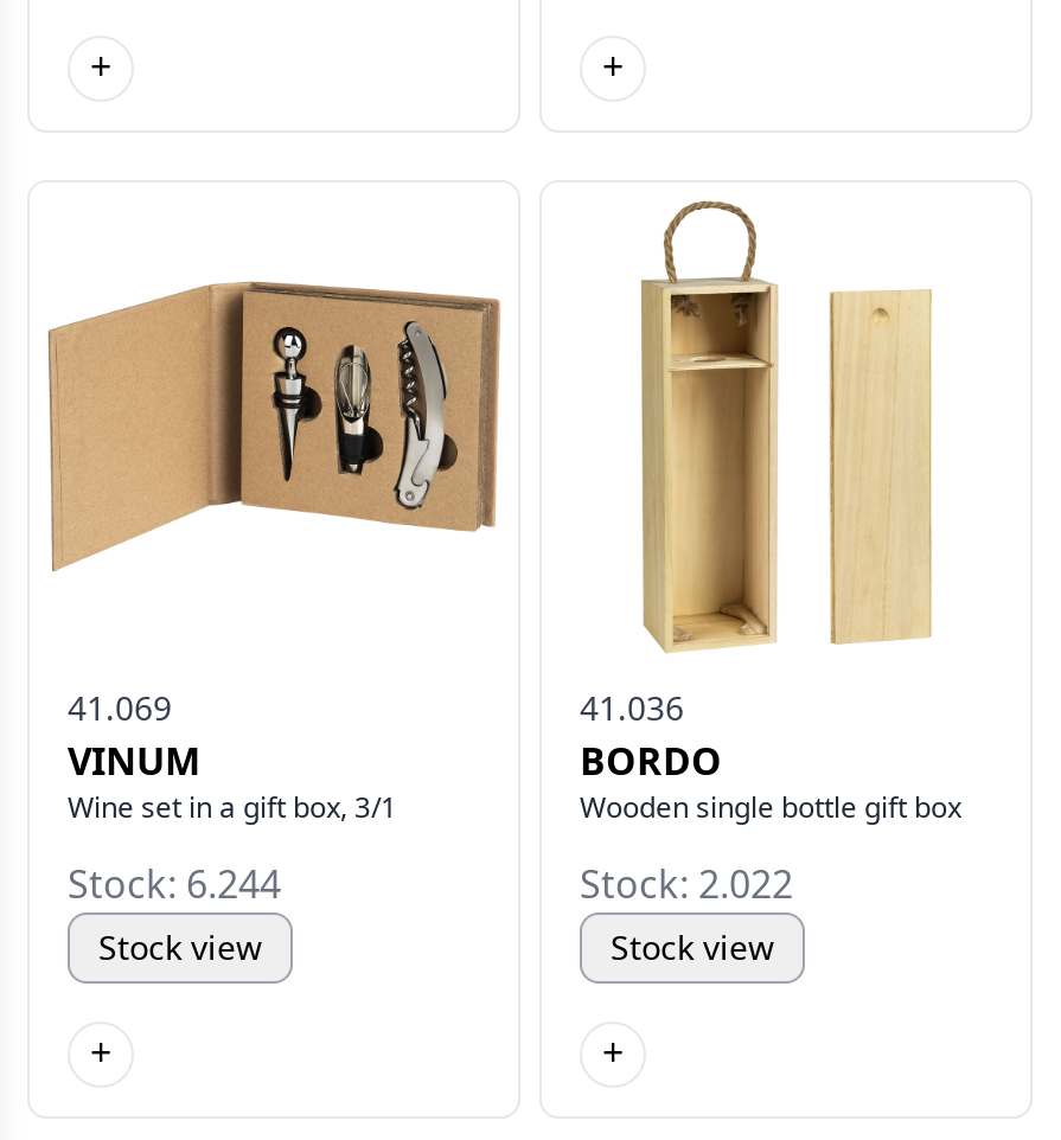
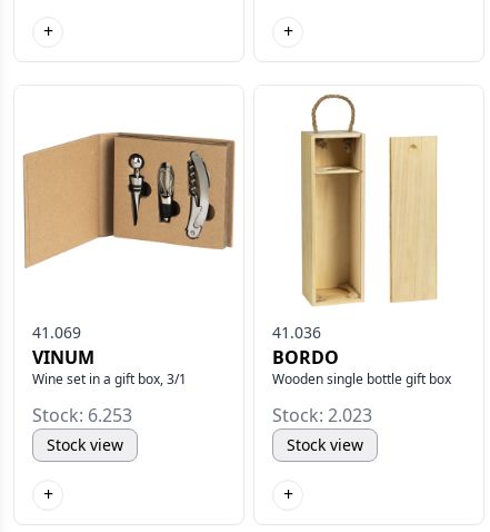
[68,859,281,911] Stock: 6.244 -> [32,403,132,428] Stock: 6.253
[580,859,793,911] Stock: 2.022 -> [272,403,372,428] Stock: 2.023

